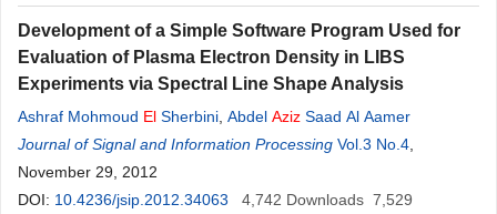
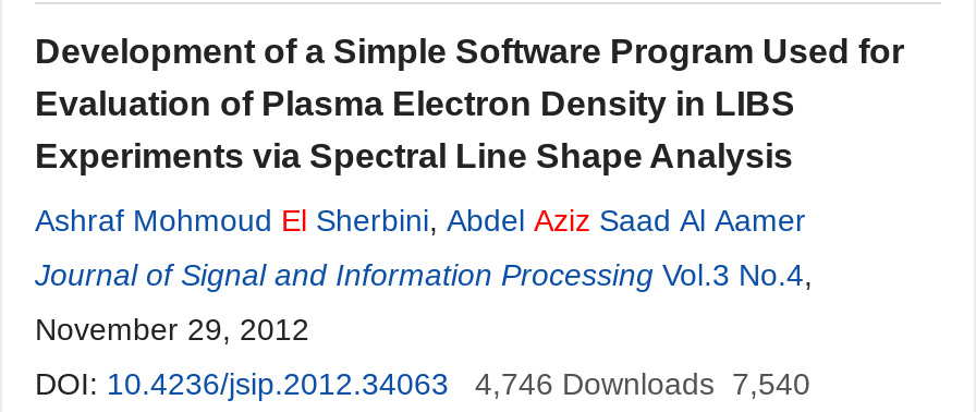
[18,191,413,208] DOI: 10.4236/jsip.2012.34063 4,742 Downloads 7,529 -> [35,366,810,401] DOI: 10.4236/jsip.2012.34063 4,746 Downloads 7,540

